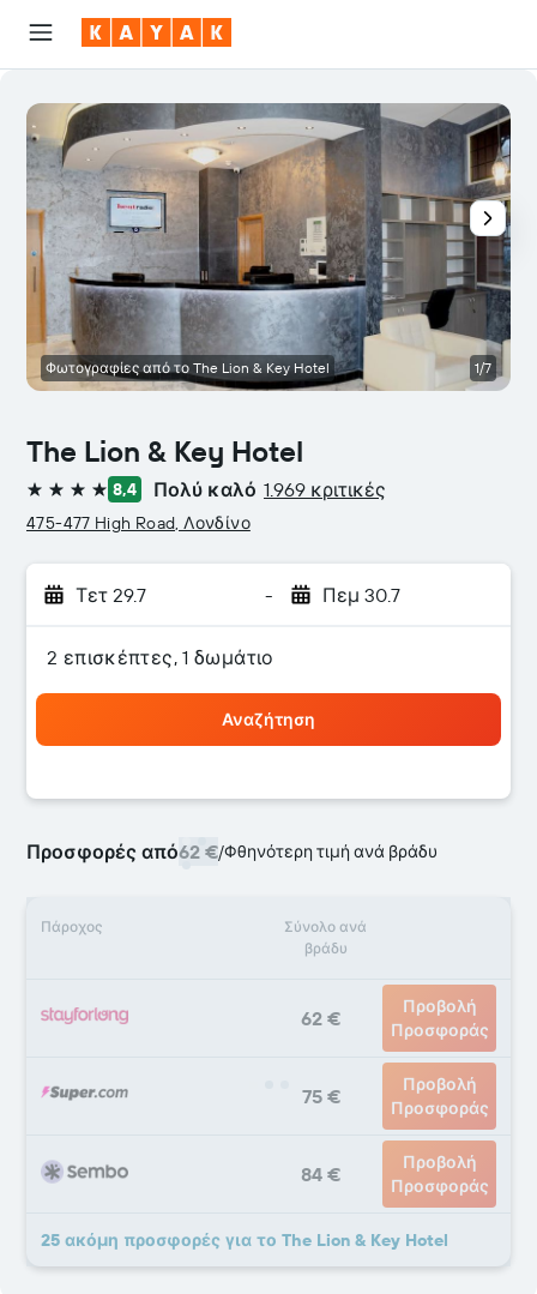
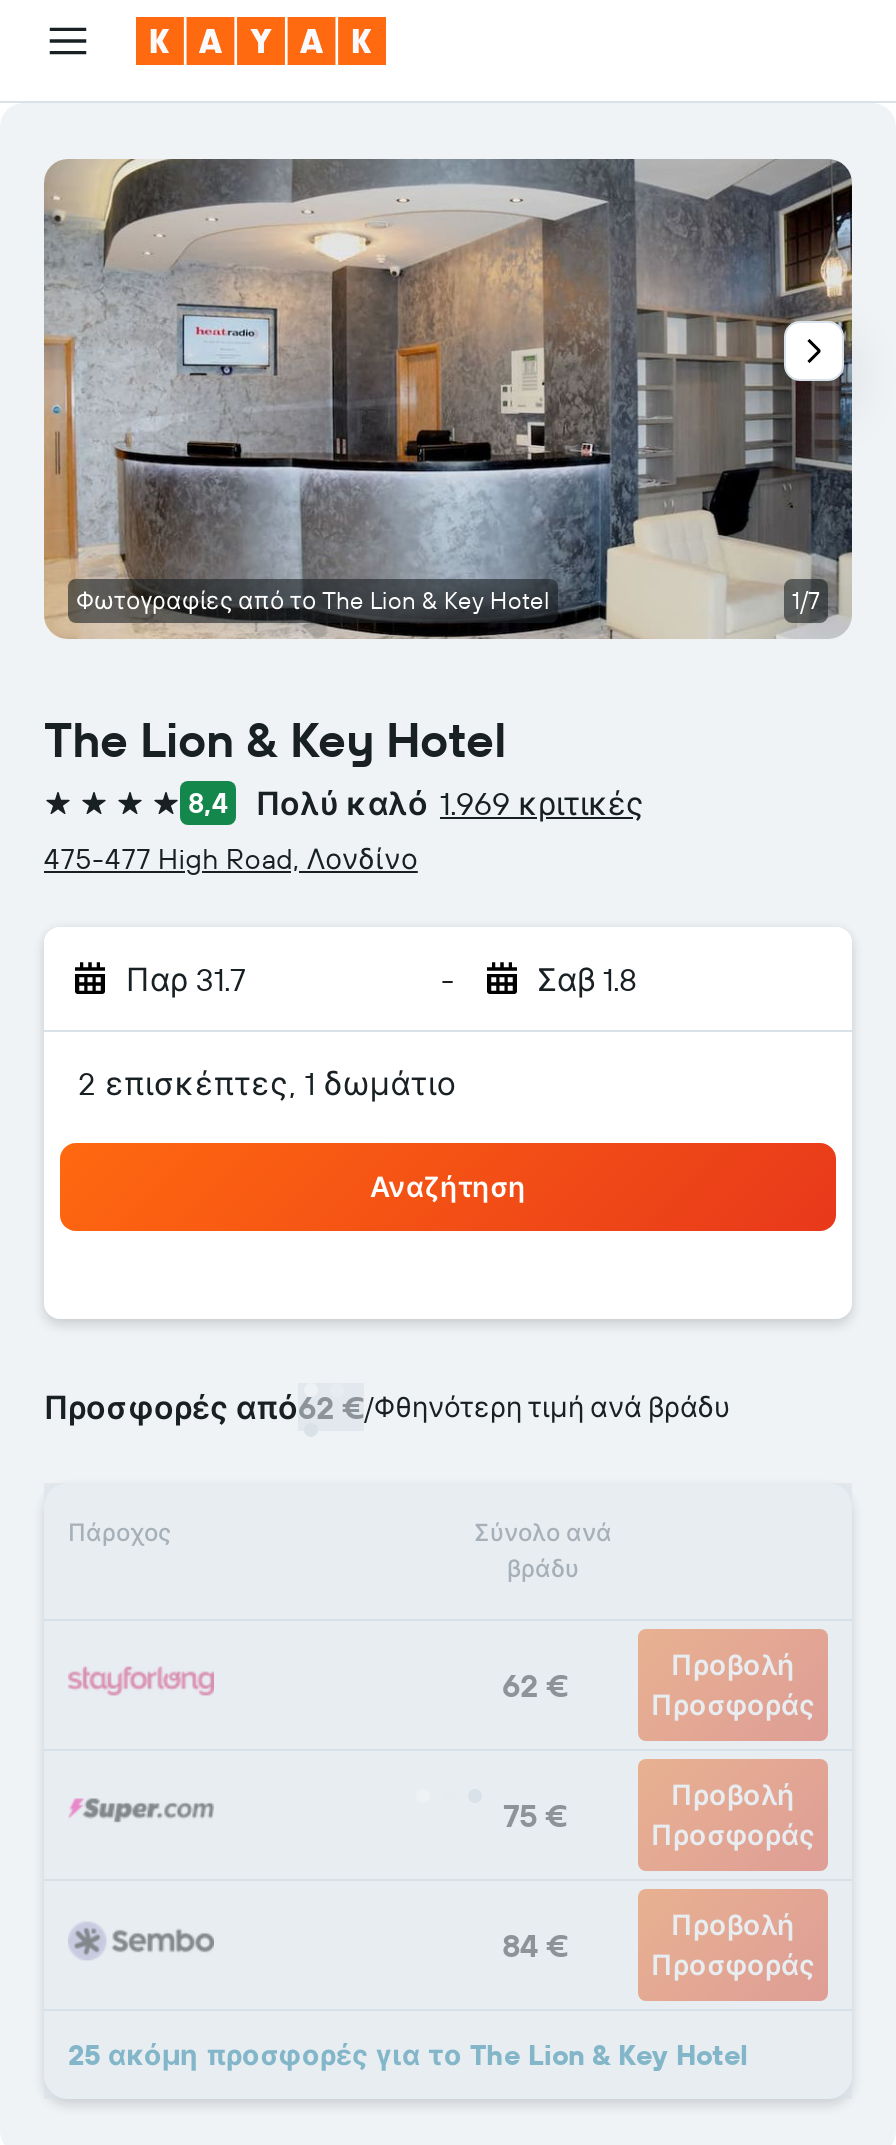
[76,583,146,607] Τετ 29.7 -> [126,959,246,999] Παρ 31.7
[322,583,400,607] Πεμ 30.7 -> [537,959,637,999] Σαβ 1.8

